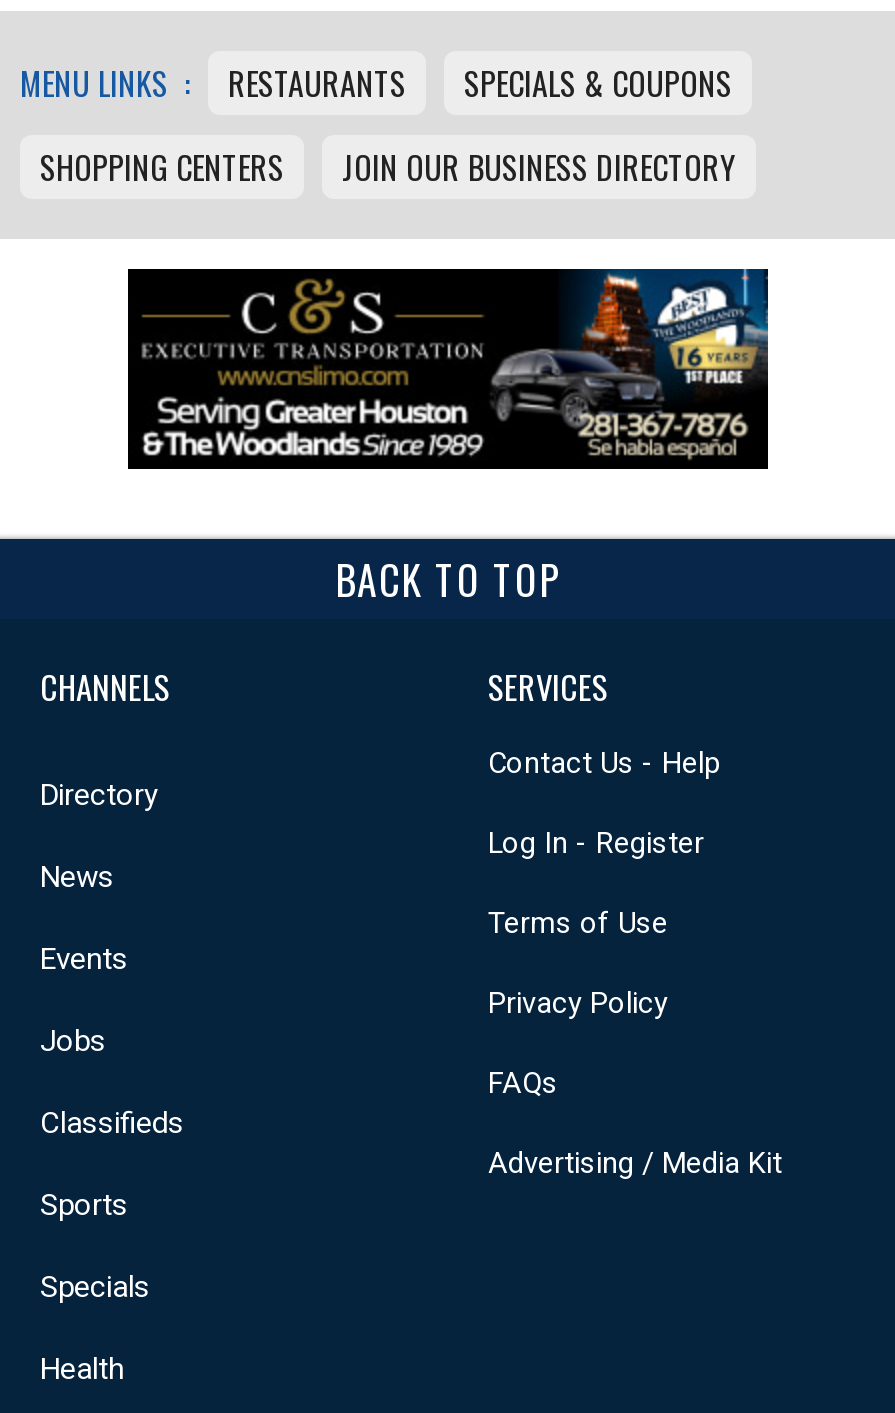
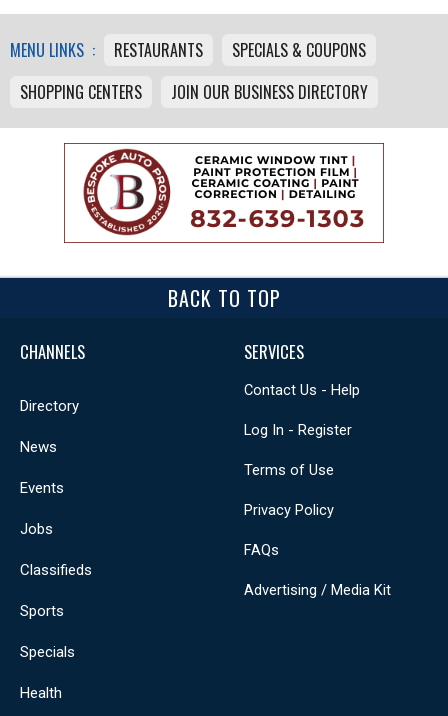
[126,267,770,471] [image] -> [63,142,385,244] [image]

